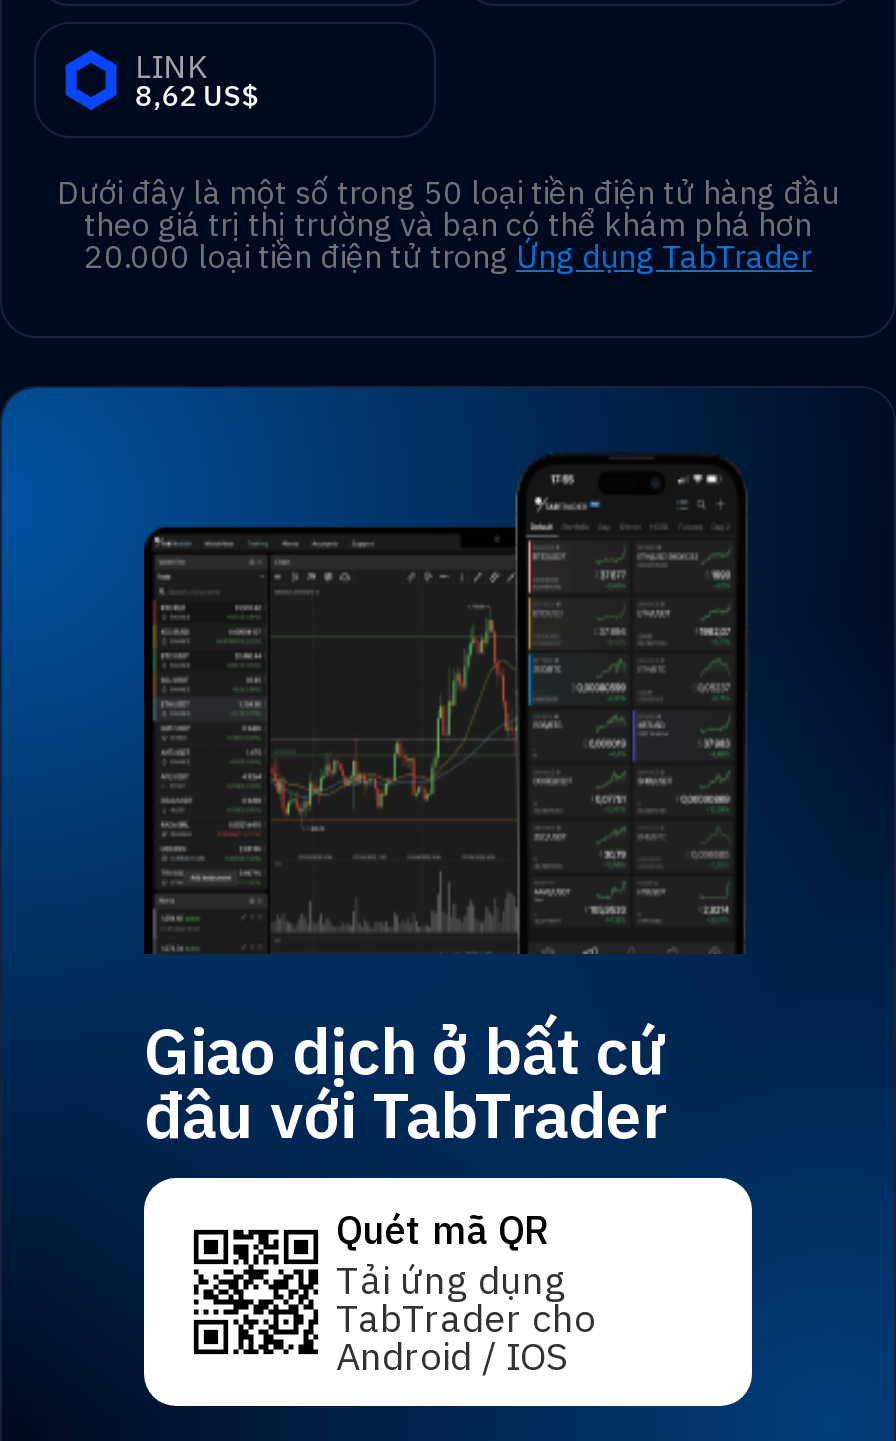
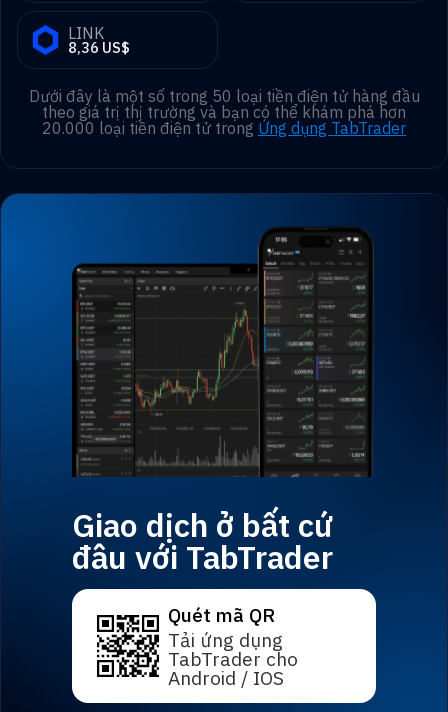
[135,76,259,114] 8,62 US$ -> [68,38,130,57] 8,36 US$

